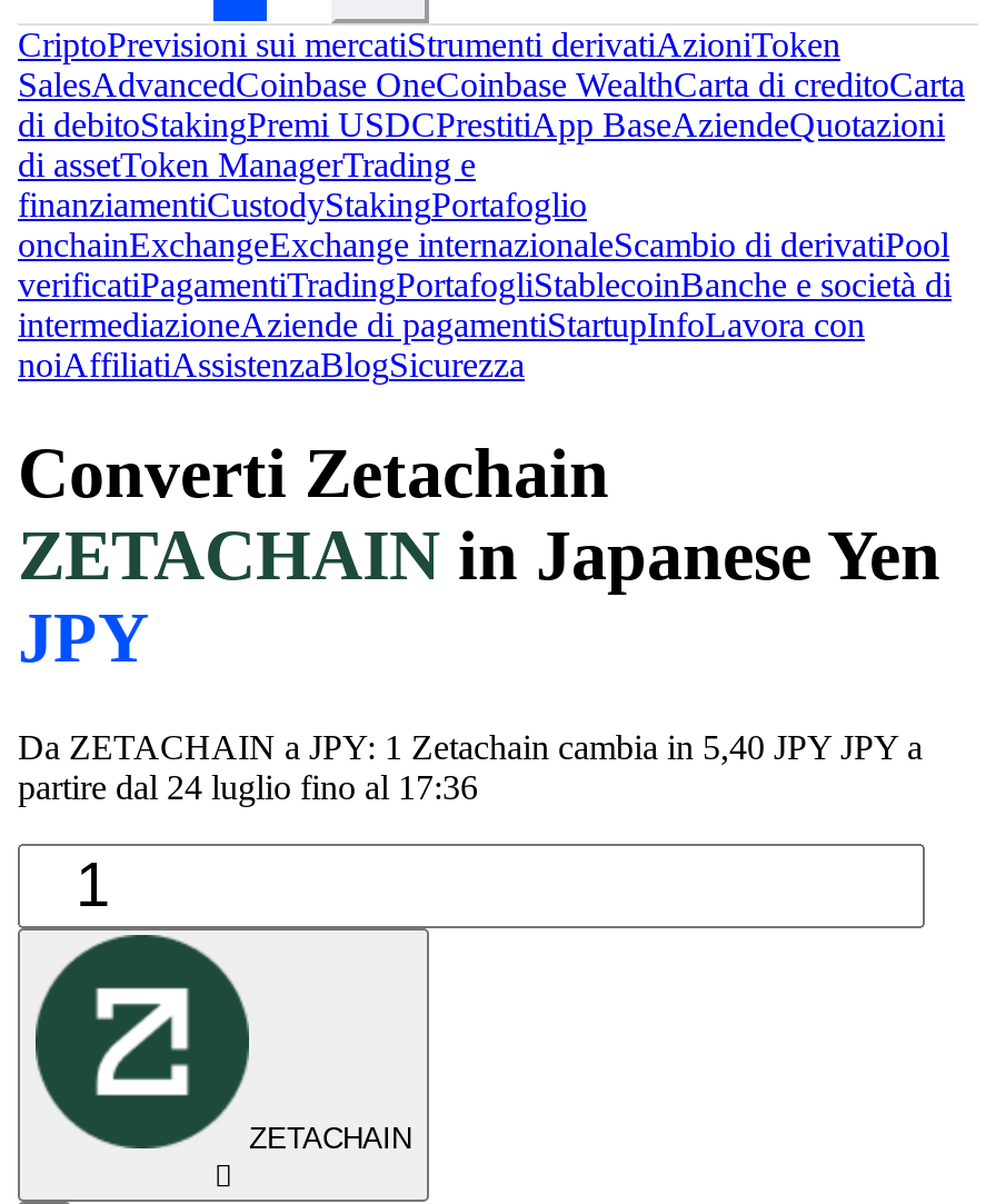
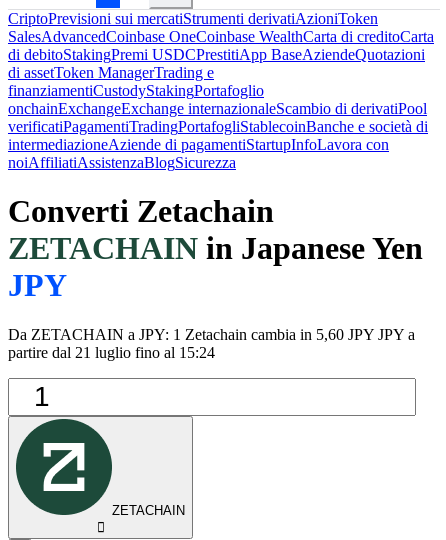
[18,728,923,766] Da ZETACHAIN a JPY: 1 Zetachain cambia in 5,40 JPY JPY a -> [8,326,415,343] Da ZETACHAIN a JPY: 1 Zetachain cambia in 5,60 JPY JPY a
[18,768,478,806] partire dal 24 luglio fino al 17:36 -> [8,344,215,361] partire dal 21 luglio fino al 15:24

